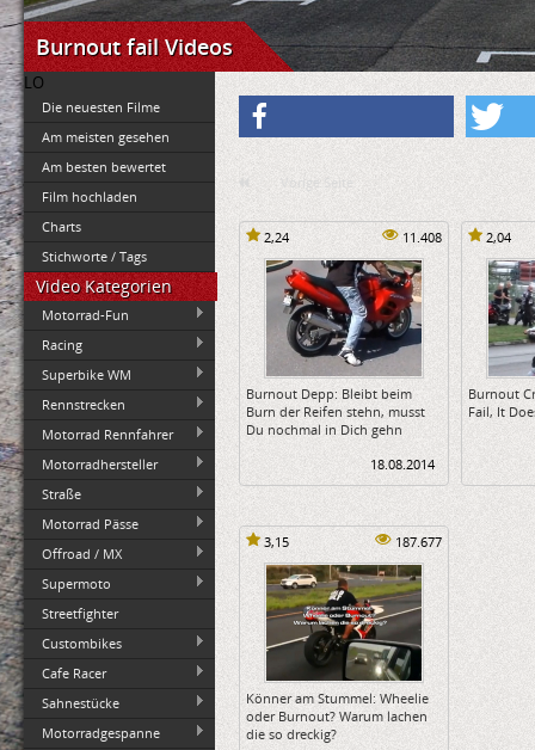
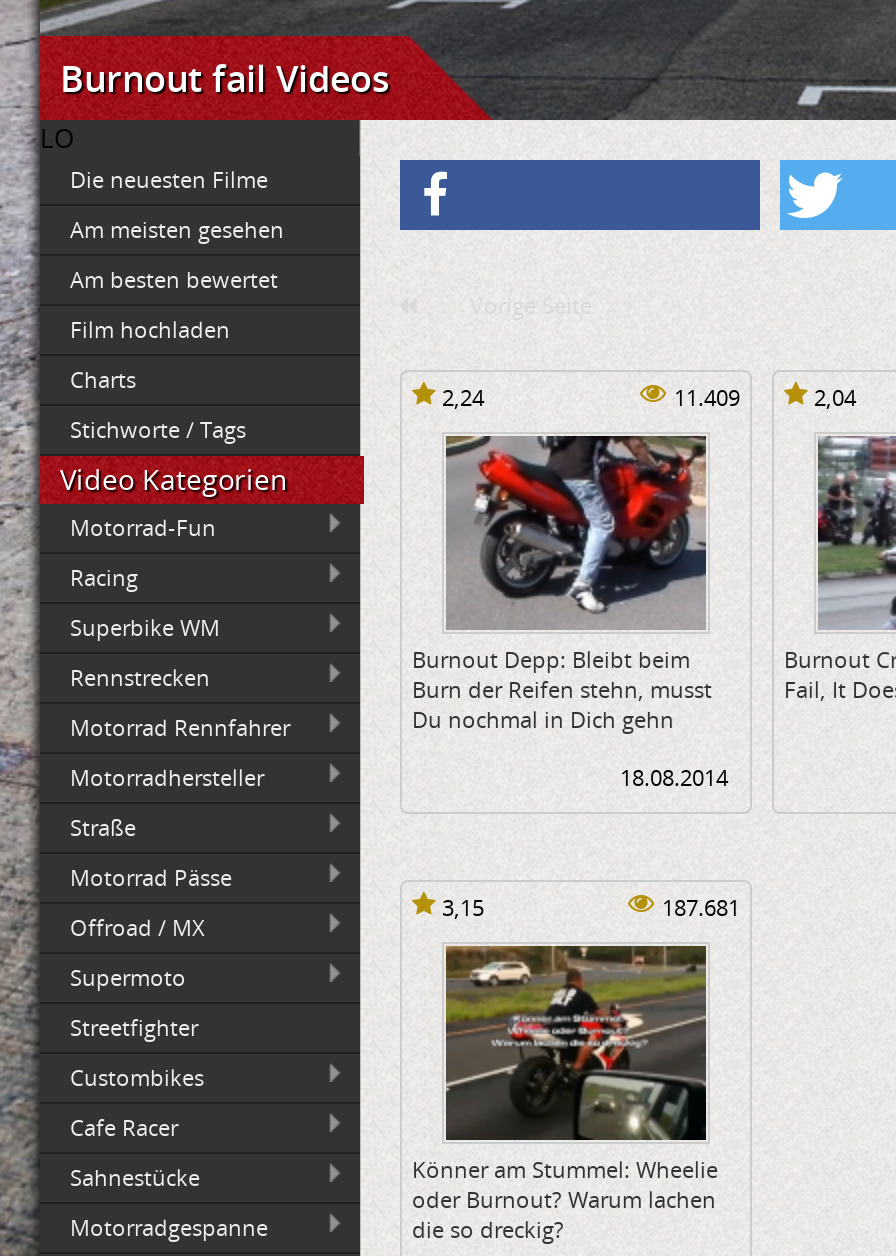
[399,228,442,246] 11.408 -> [668,382,740,412] 11.409
[392,533,442,551] 187.677 -> [656,892,740,922] 187.681

